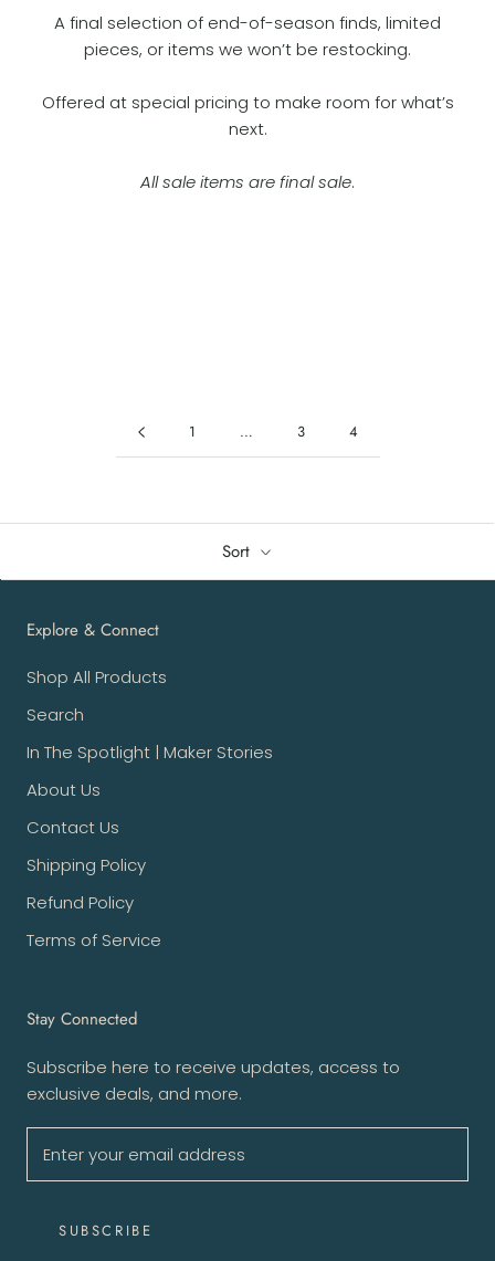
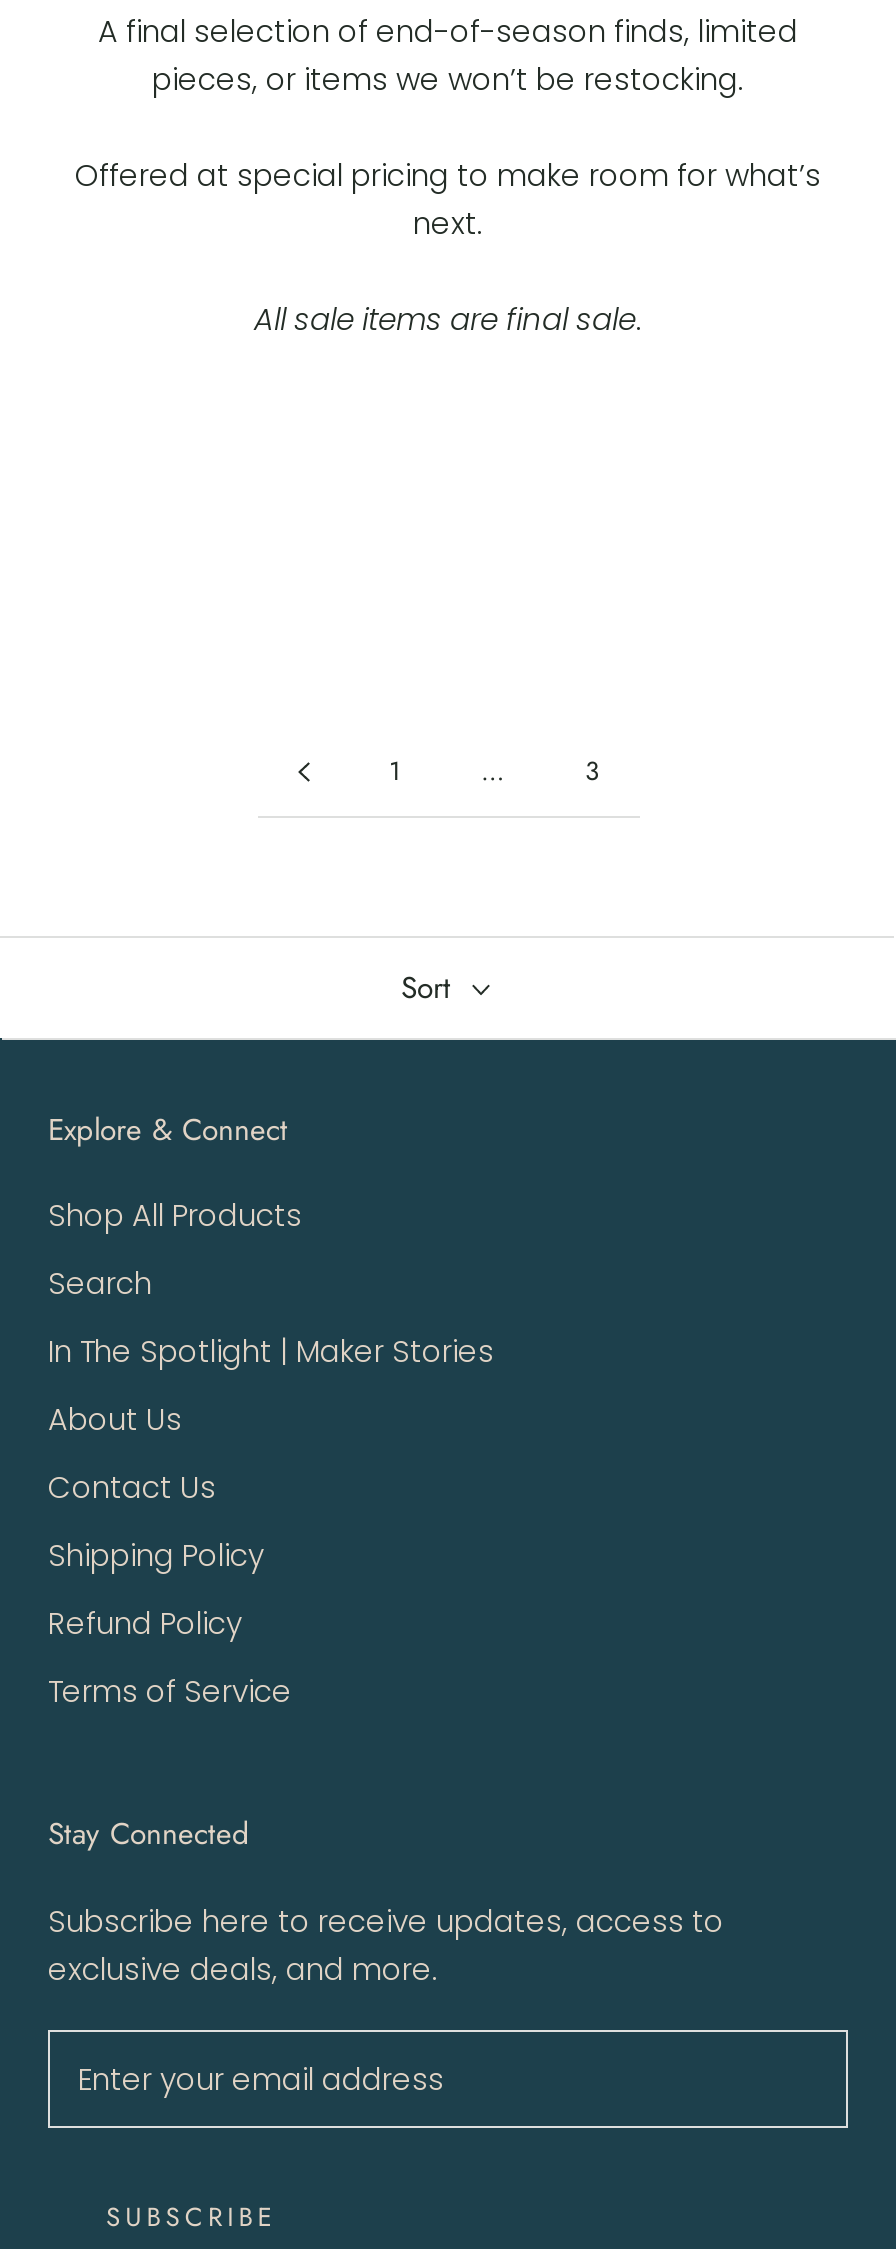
[349,421,357,442] 4 -> none

